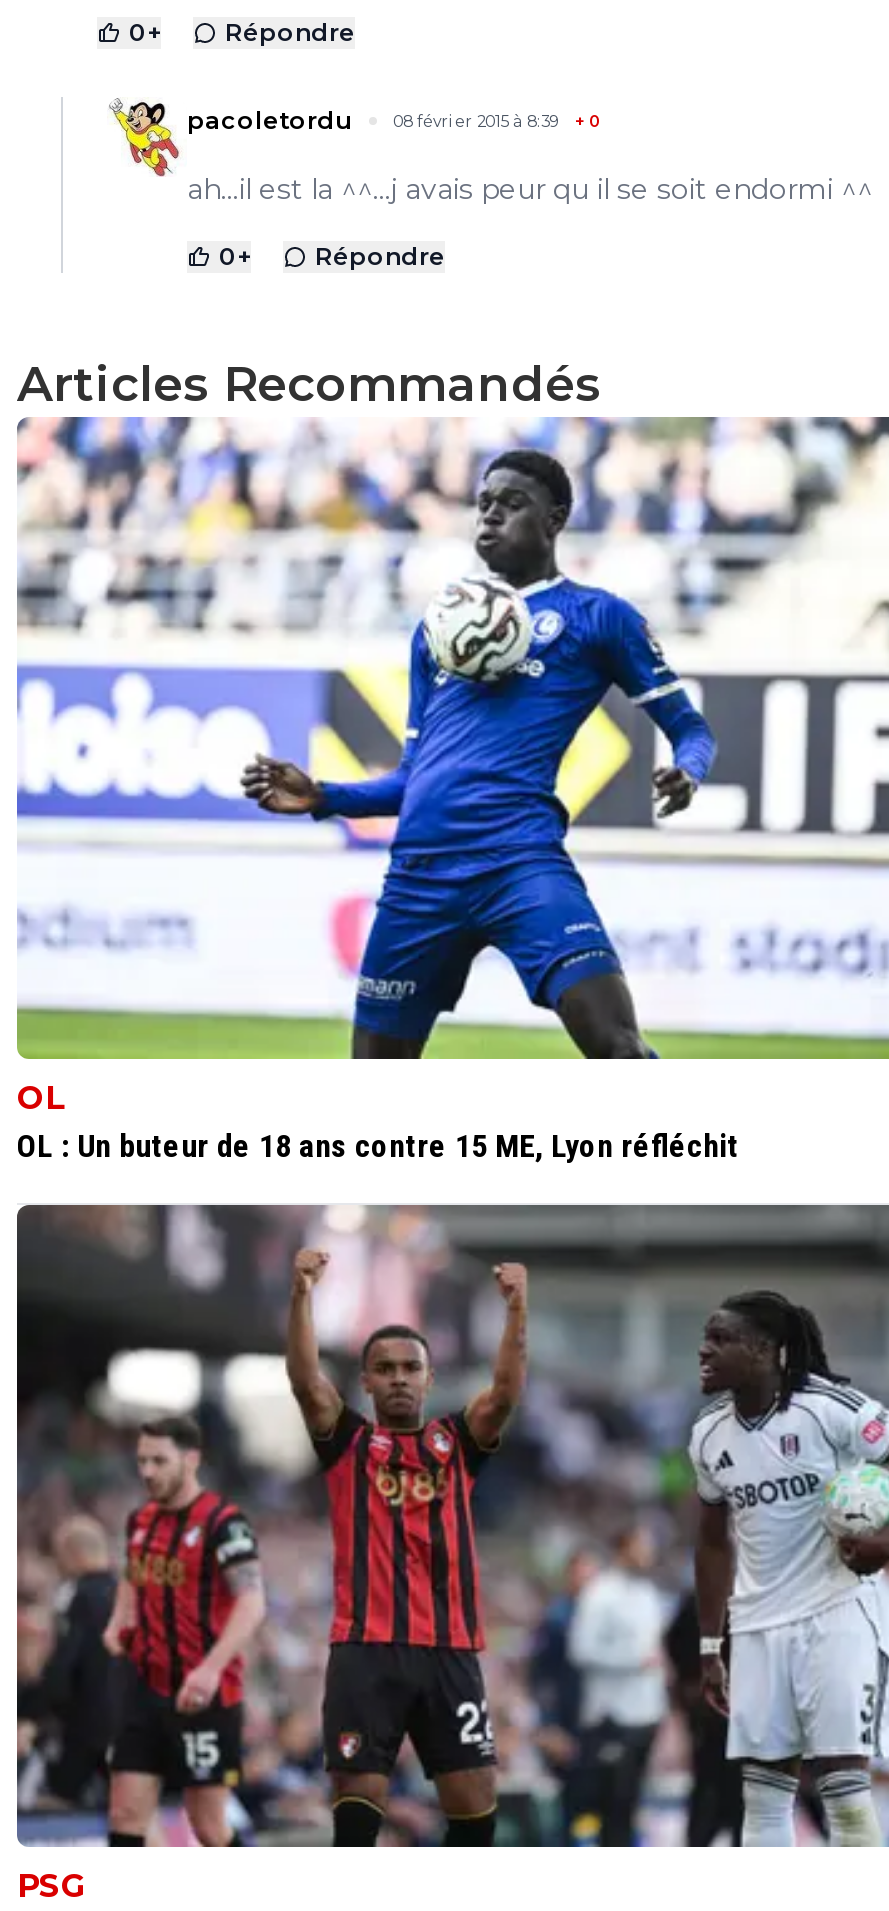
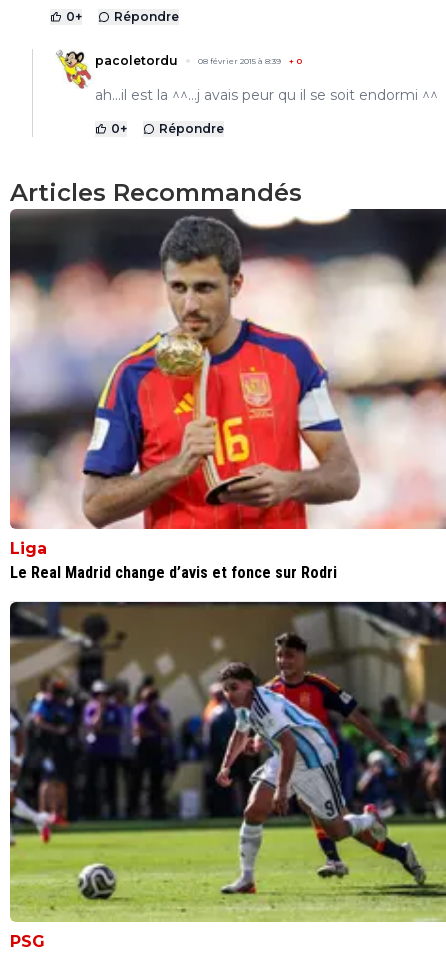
[15,415,883,1166] [image] | OL | OL : Un buteur de 18 ans contre 15 ME, Lyon réfléchit -> [9,208,443,582] [image] | Liga | Le Real Madrid change d’avis et fonce sur Rodri
[15,1203,883,1849] [image] -> [9,601,443,923] [image]

